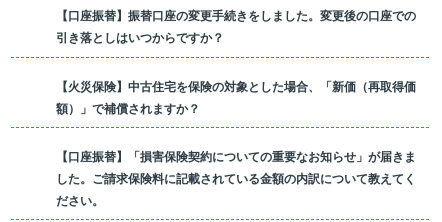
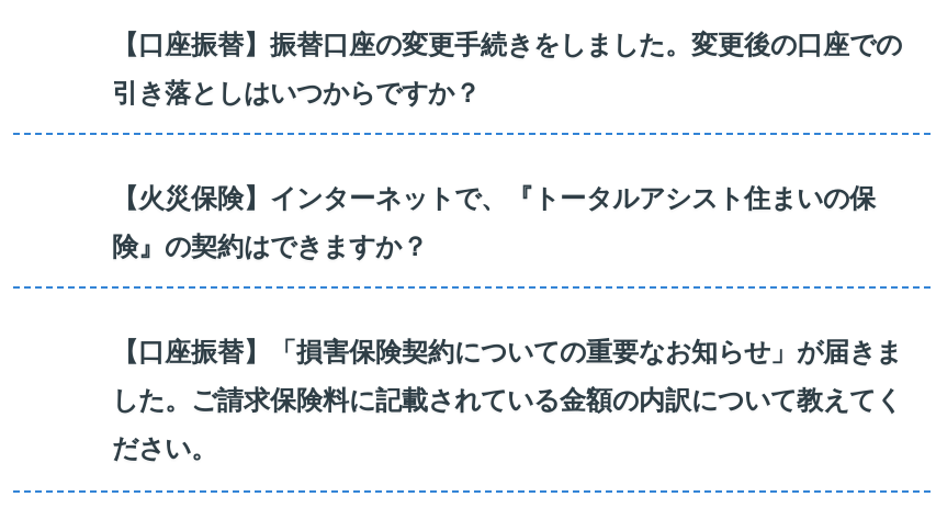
[56,80,416,94] 【火災保険】中古住宅を保険の対象とした場合、「新価（再取得価 -> [112,184,876,214] 【火災保険】インターネットで、『トータルアシスト住まいの保
[56,102,200,116] 額）」で補償されますか？ -> [112,232,428,263] 険』の契約はできますか？

